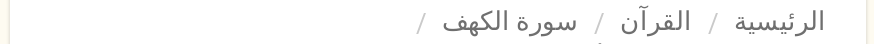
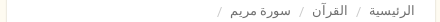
[442,6,578,36] سورة الكهف -> [230,3,291,18] سورة مريم

